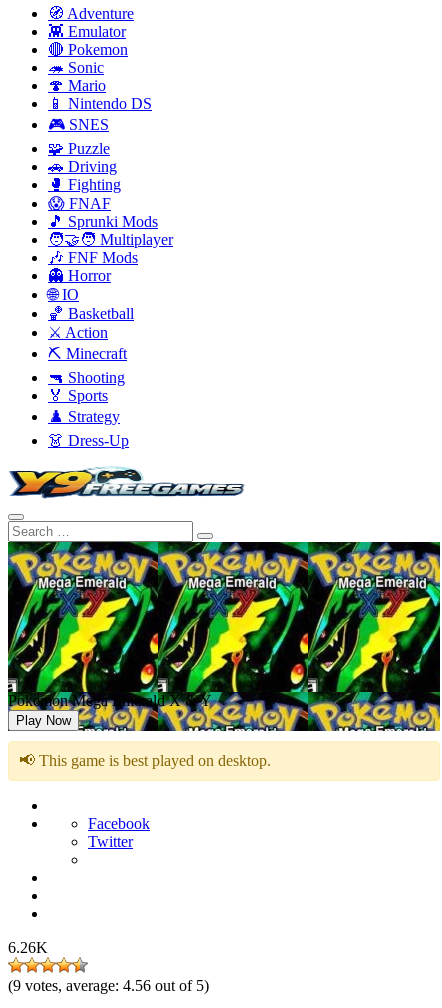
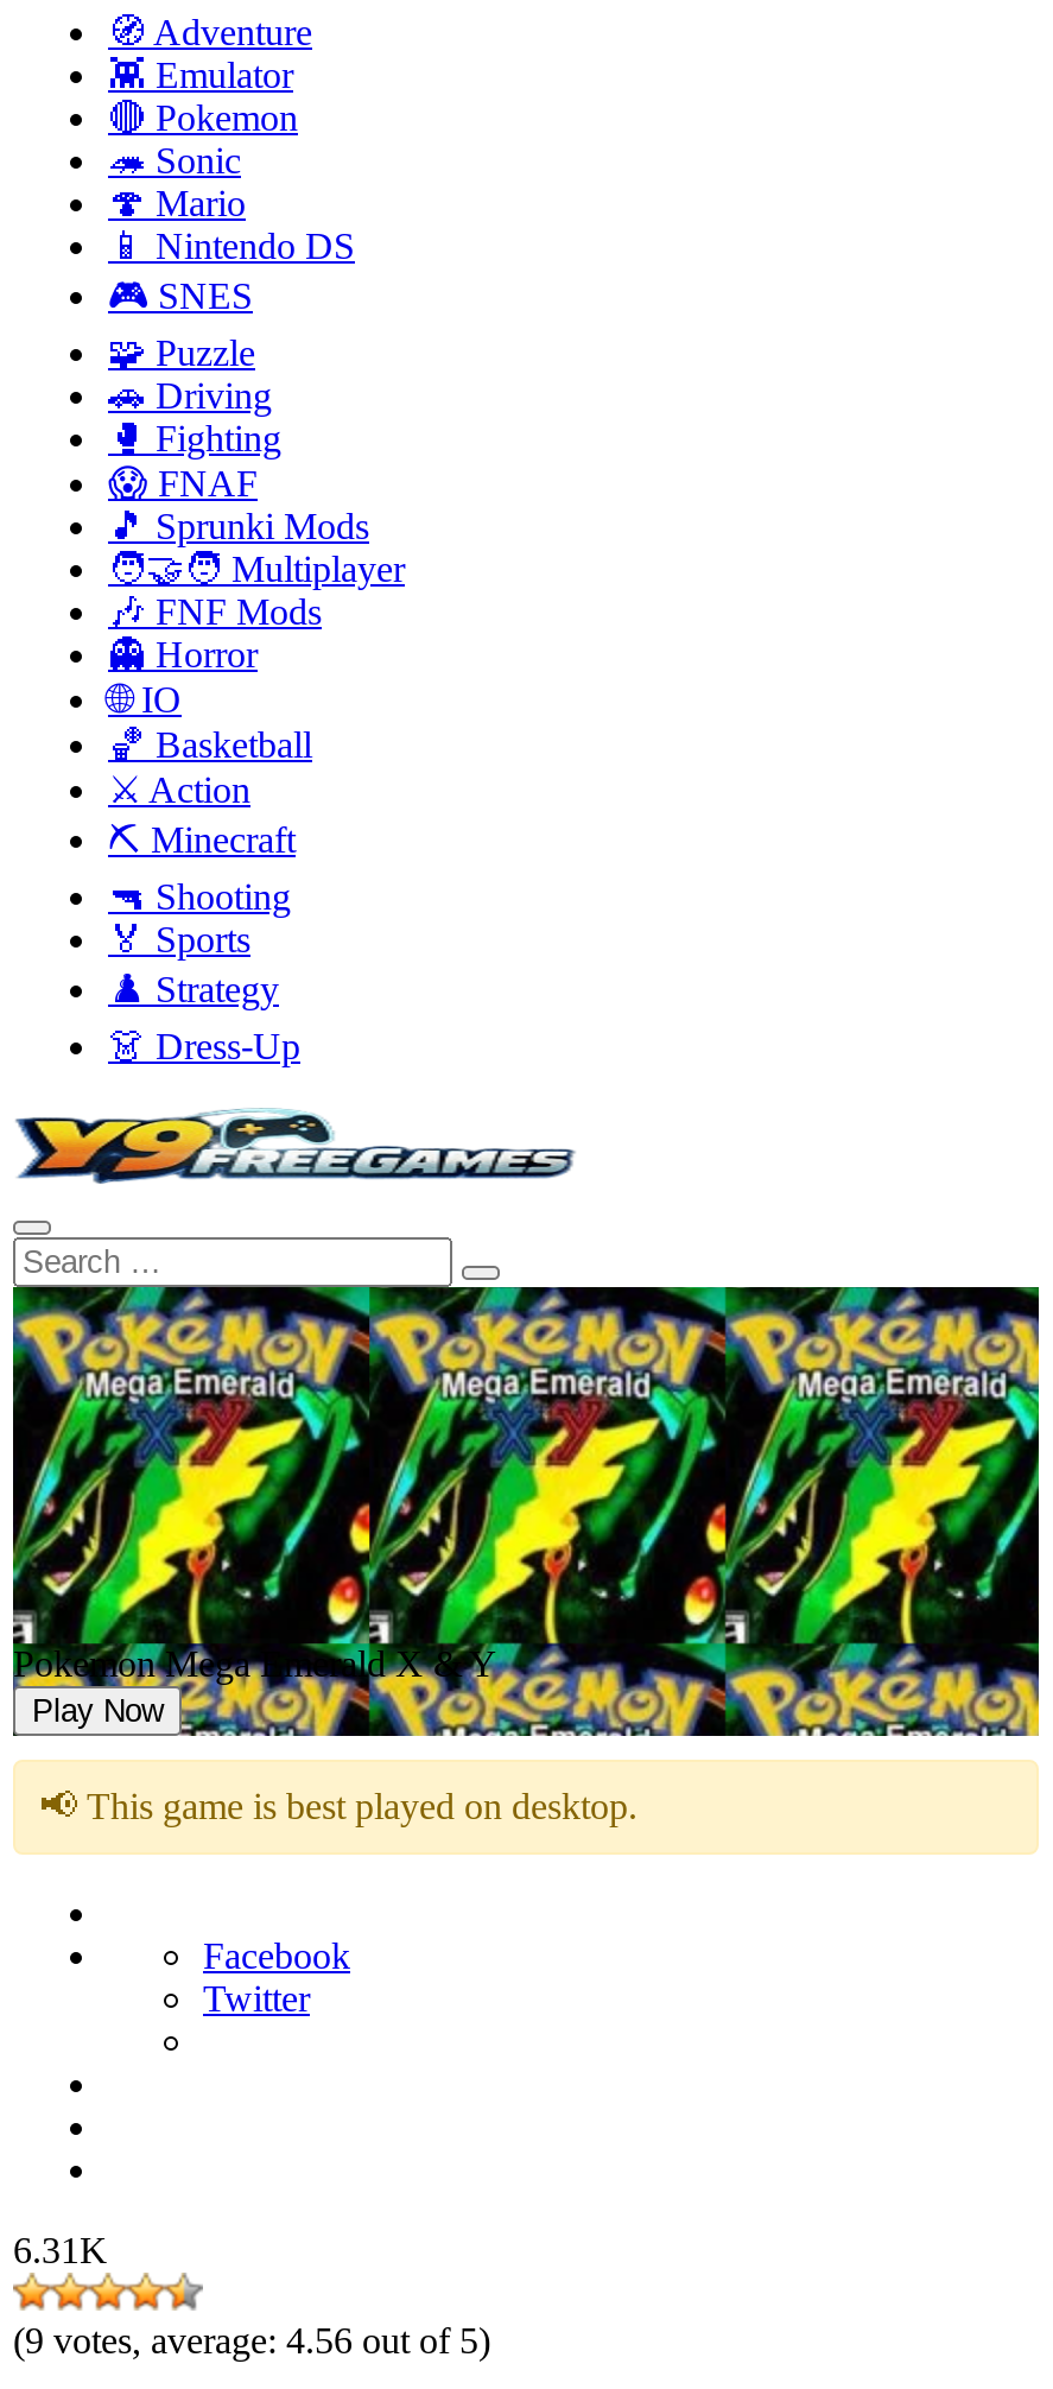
[8,939,48,956] 6.26K -> [13,2230,108,2270] 6.31K

